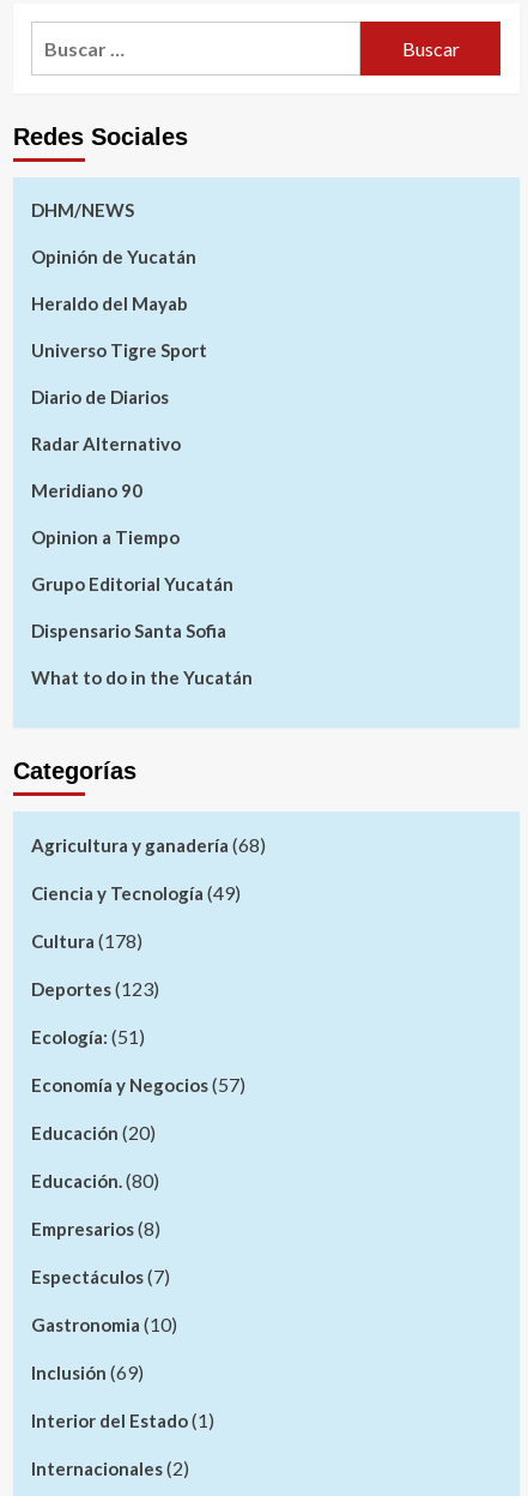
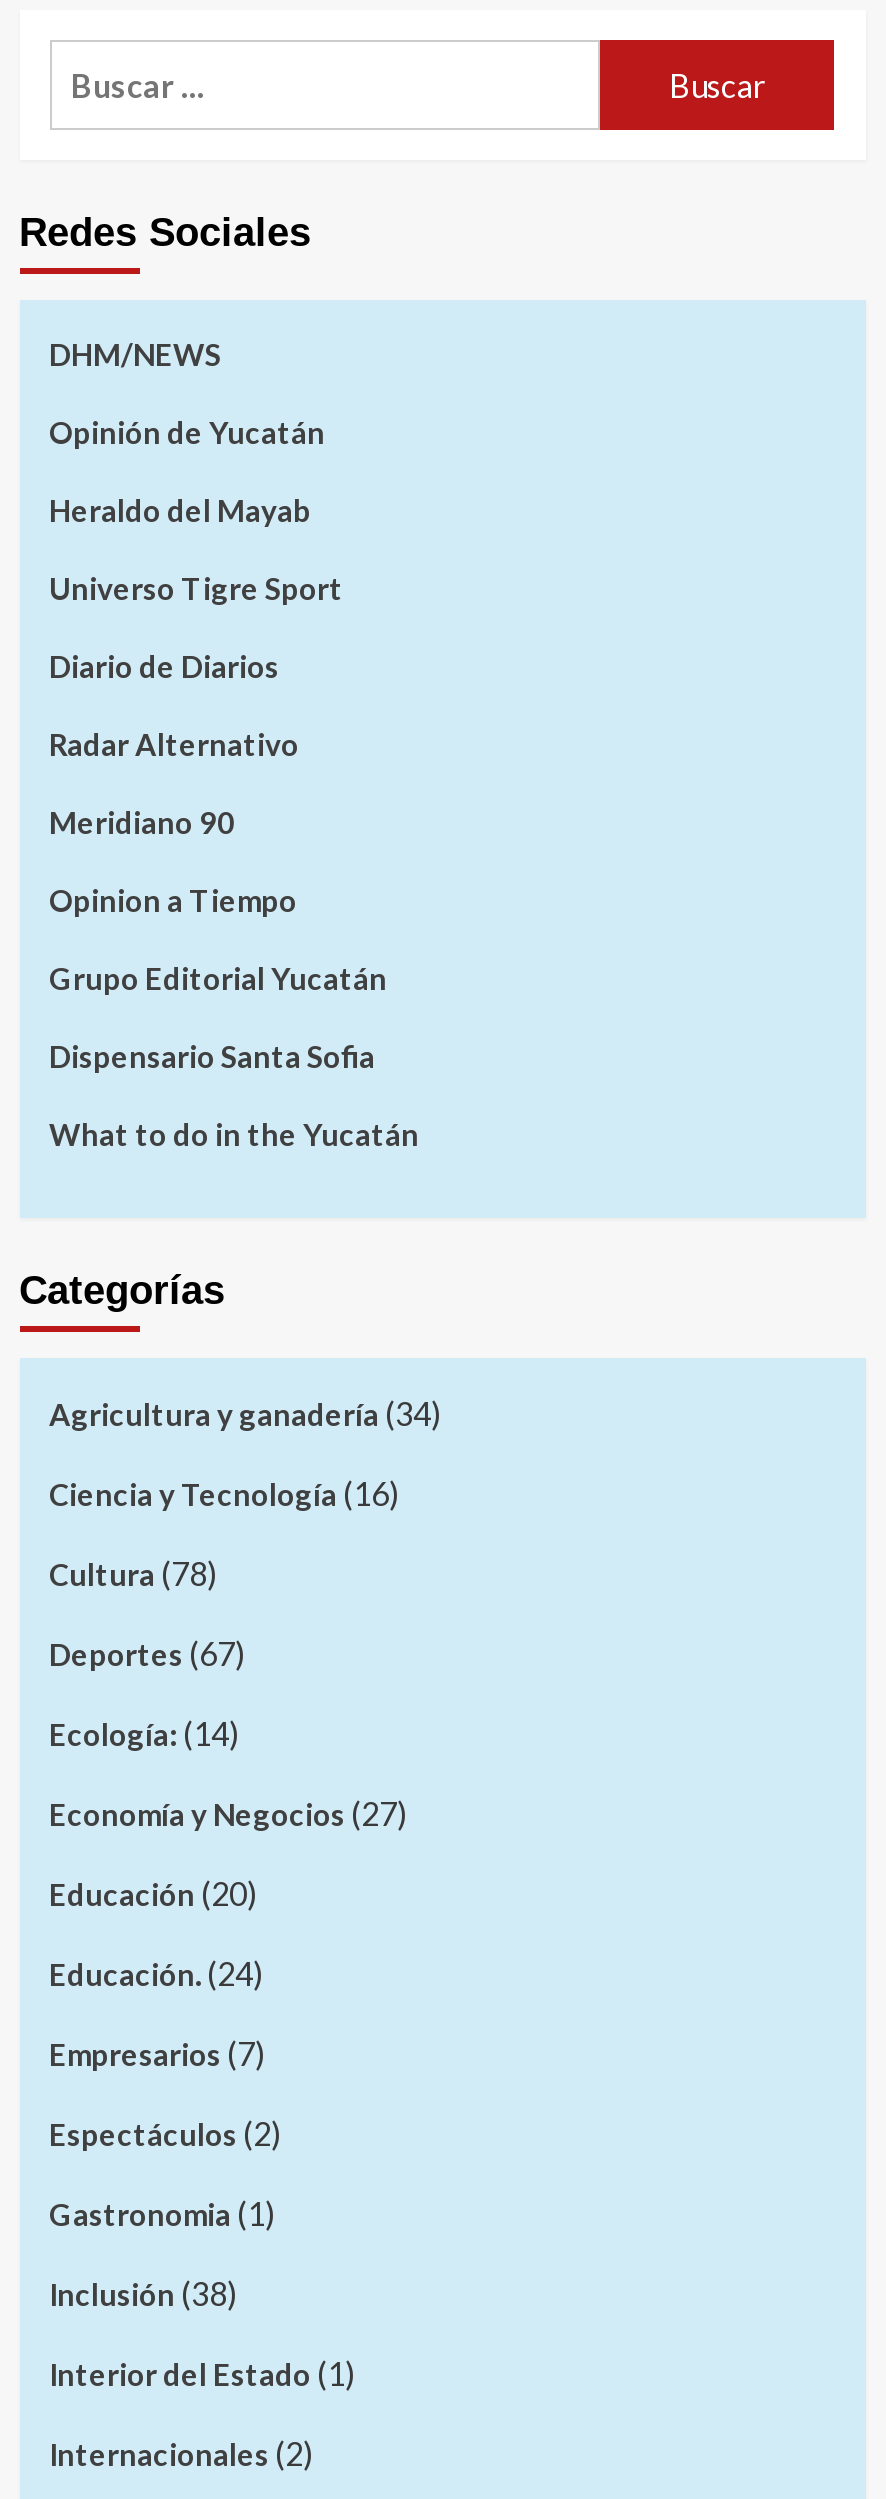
[31,834,265,856] Agricultura y ganadería (68) -> [49,1395,441,1433] Agricultura y ganadería (34)
[31,882,240,904] Ciencia y Tecnología (49) -> [49,1475,399,1513] Ciencia y Tecnología (16)
[31,929,142,952] Cultura (178) -> [49,1555,217,1593] Cultura (78)
[31,977,159,1000] Deportes (123) -> [49,1635,245,1673] Deportes (67)
[31,1025,144,1048] Ecología: (51) -> [49,1715,239,1753] Ecología: (14)
[31,1073,245,1096] Economía y Negocios (57) -> [49,1795,407,1833] Economía y Negocios (27)
[31,1169,159,1192] Educación. (80) -> [49,1955,263,1993] Educación. (24)
[31,1217,160,1240] Empresarios (8) -> [49,2035,265,2073] Empresarios (7)
[31,1265,169,1288] Espectáculos (7) -> [49,2115,281,2153] Espectáculos (2)
[31,1313,177,1336] Gastronomia (10) -> [49,2195,275,2233] Gastronomia (1)
[31,1361,143,1384] Inclusión (69) -> [49,2275,237,2313] Inclusión (38)

